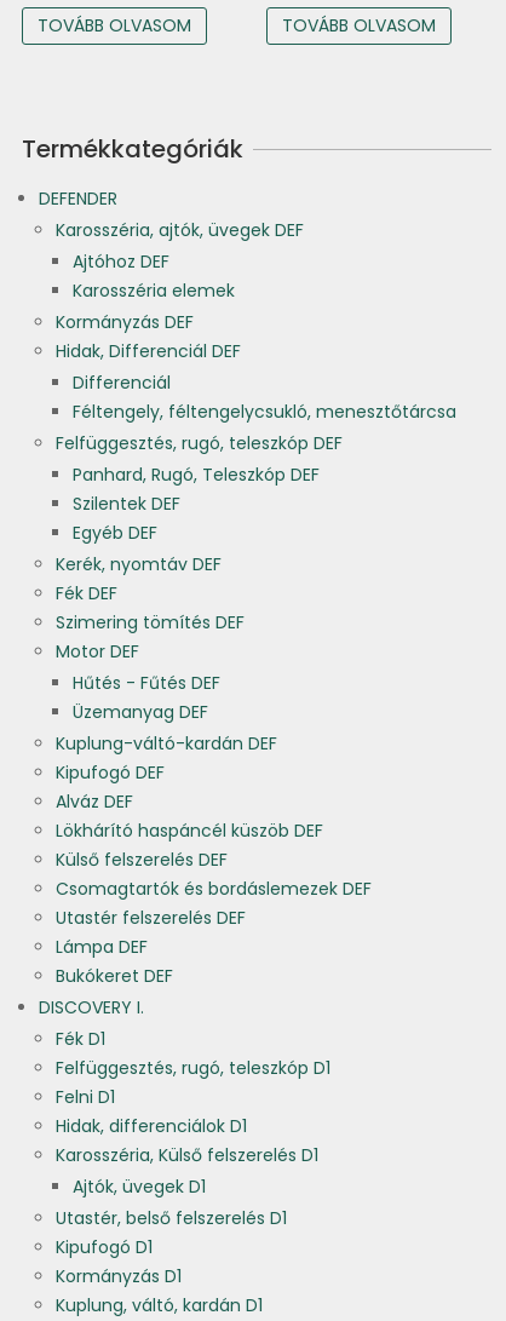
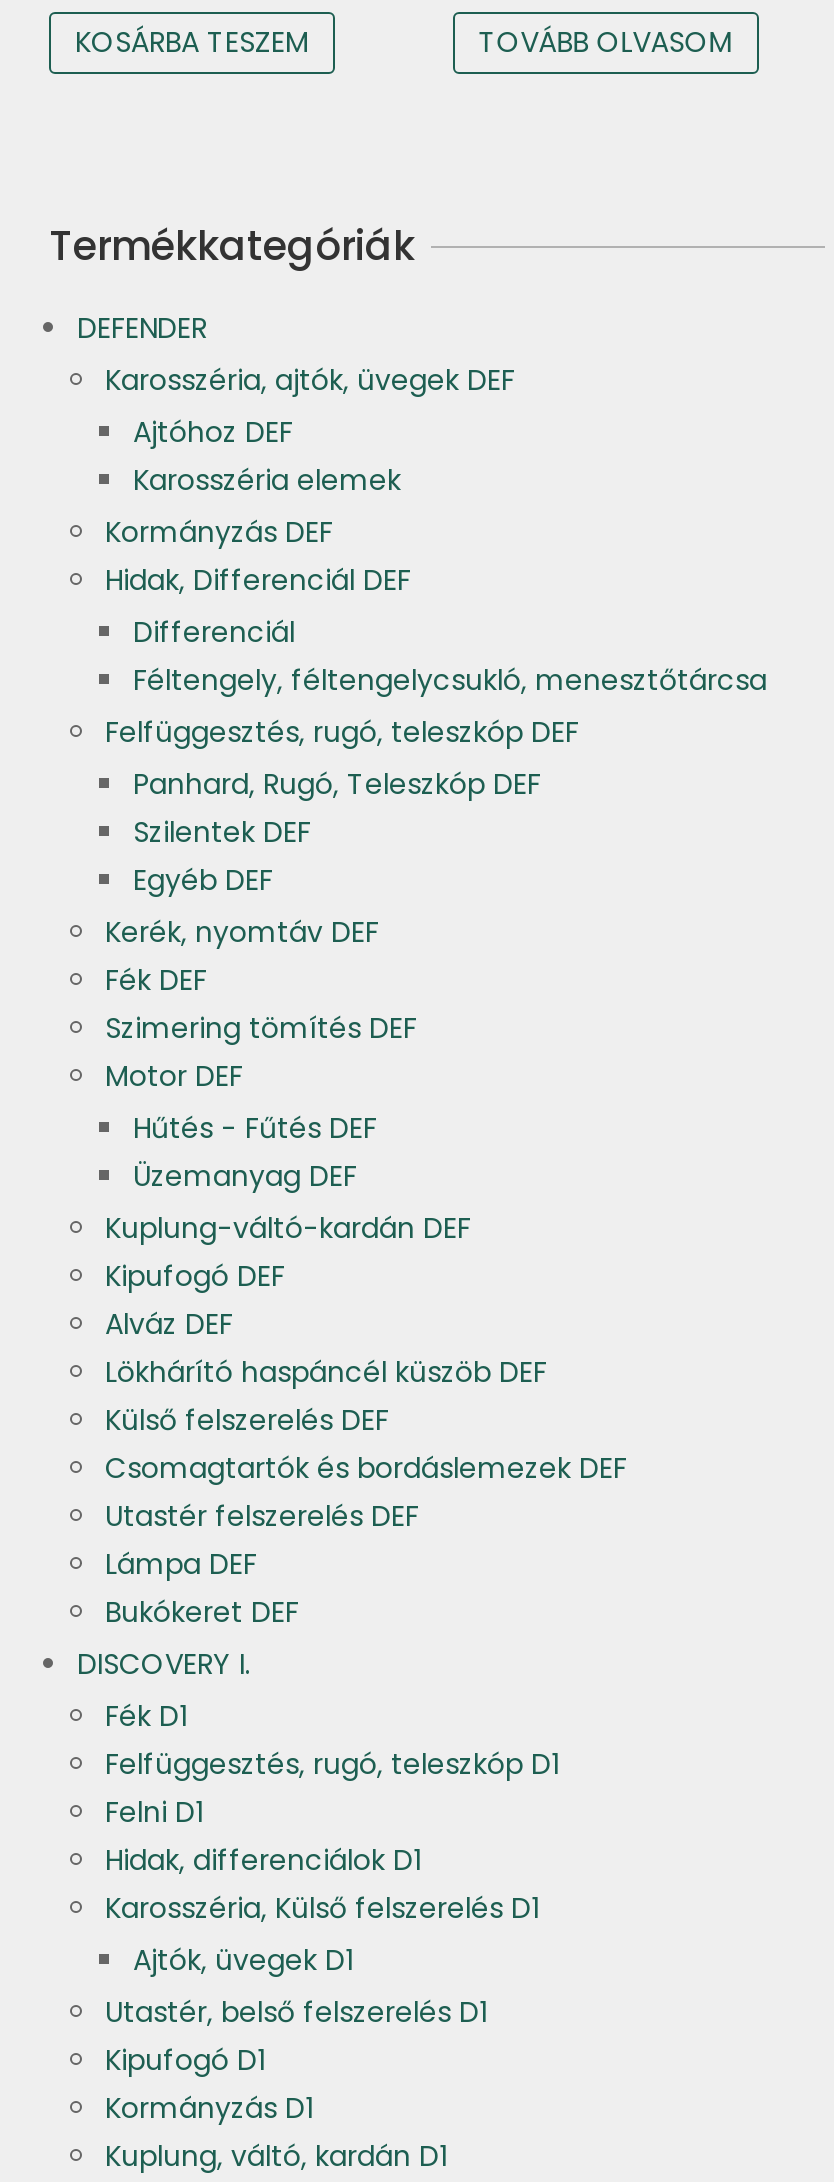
[38,14,191,38] TOVÁBB OLVASOM -> [75,23,309,63] KOSÁRBA TESZEM

